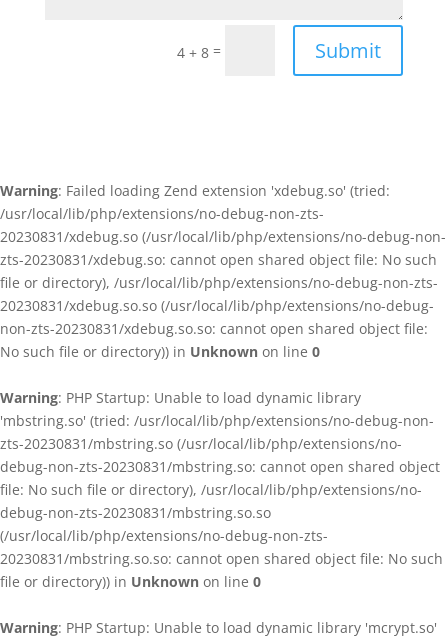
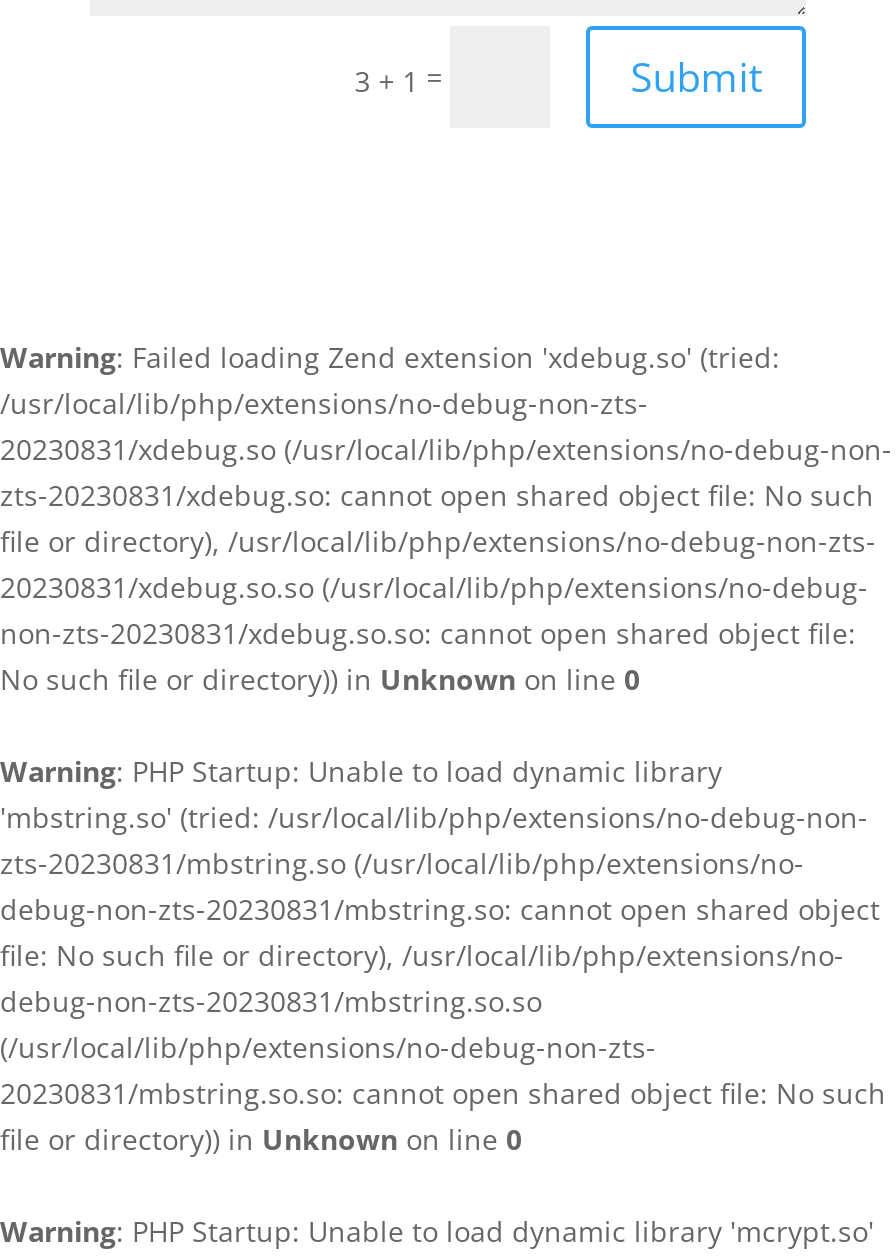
[177,41,225,62] 4 + 8 = -> [354,59,450,100] 3 + 1 =

